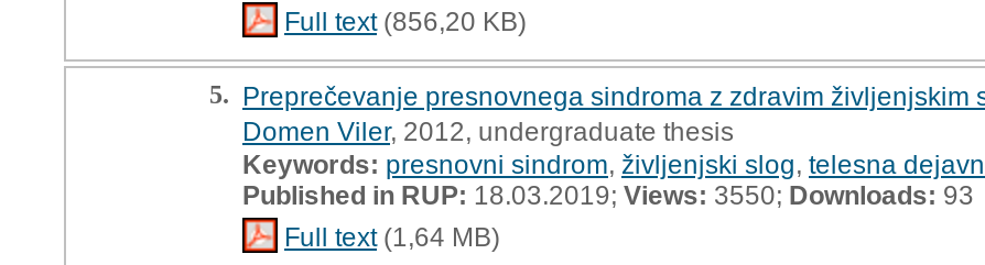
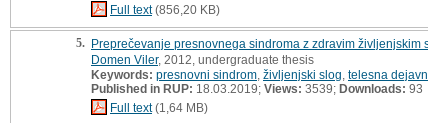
[242,179,974,210] Published in RUP:18.03.2019; Views:3550;Downloads:93 -> [91,81,423,95] Published in RUP:18.03.2019; Views:3539;Downloads:93

